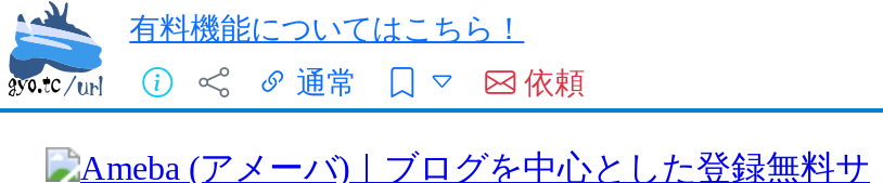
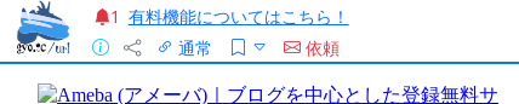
[130,6,524,48] 有料機能についてはこちら！ -> [110,5,349,28] 1 有料機能についてはこちら！

